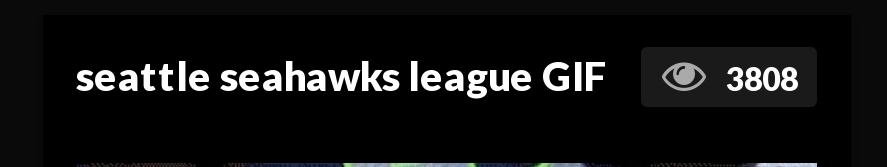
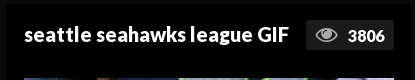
[726,59,798,97] 3808 -> [348,26,384,45] 3806

